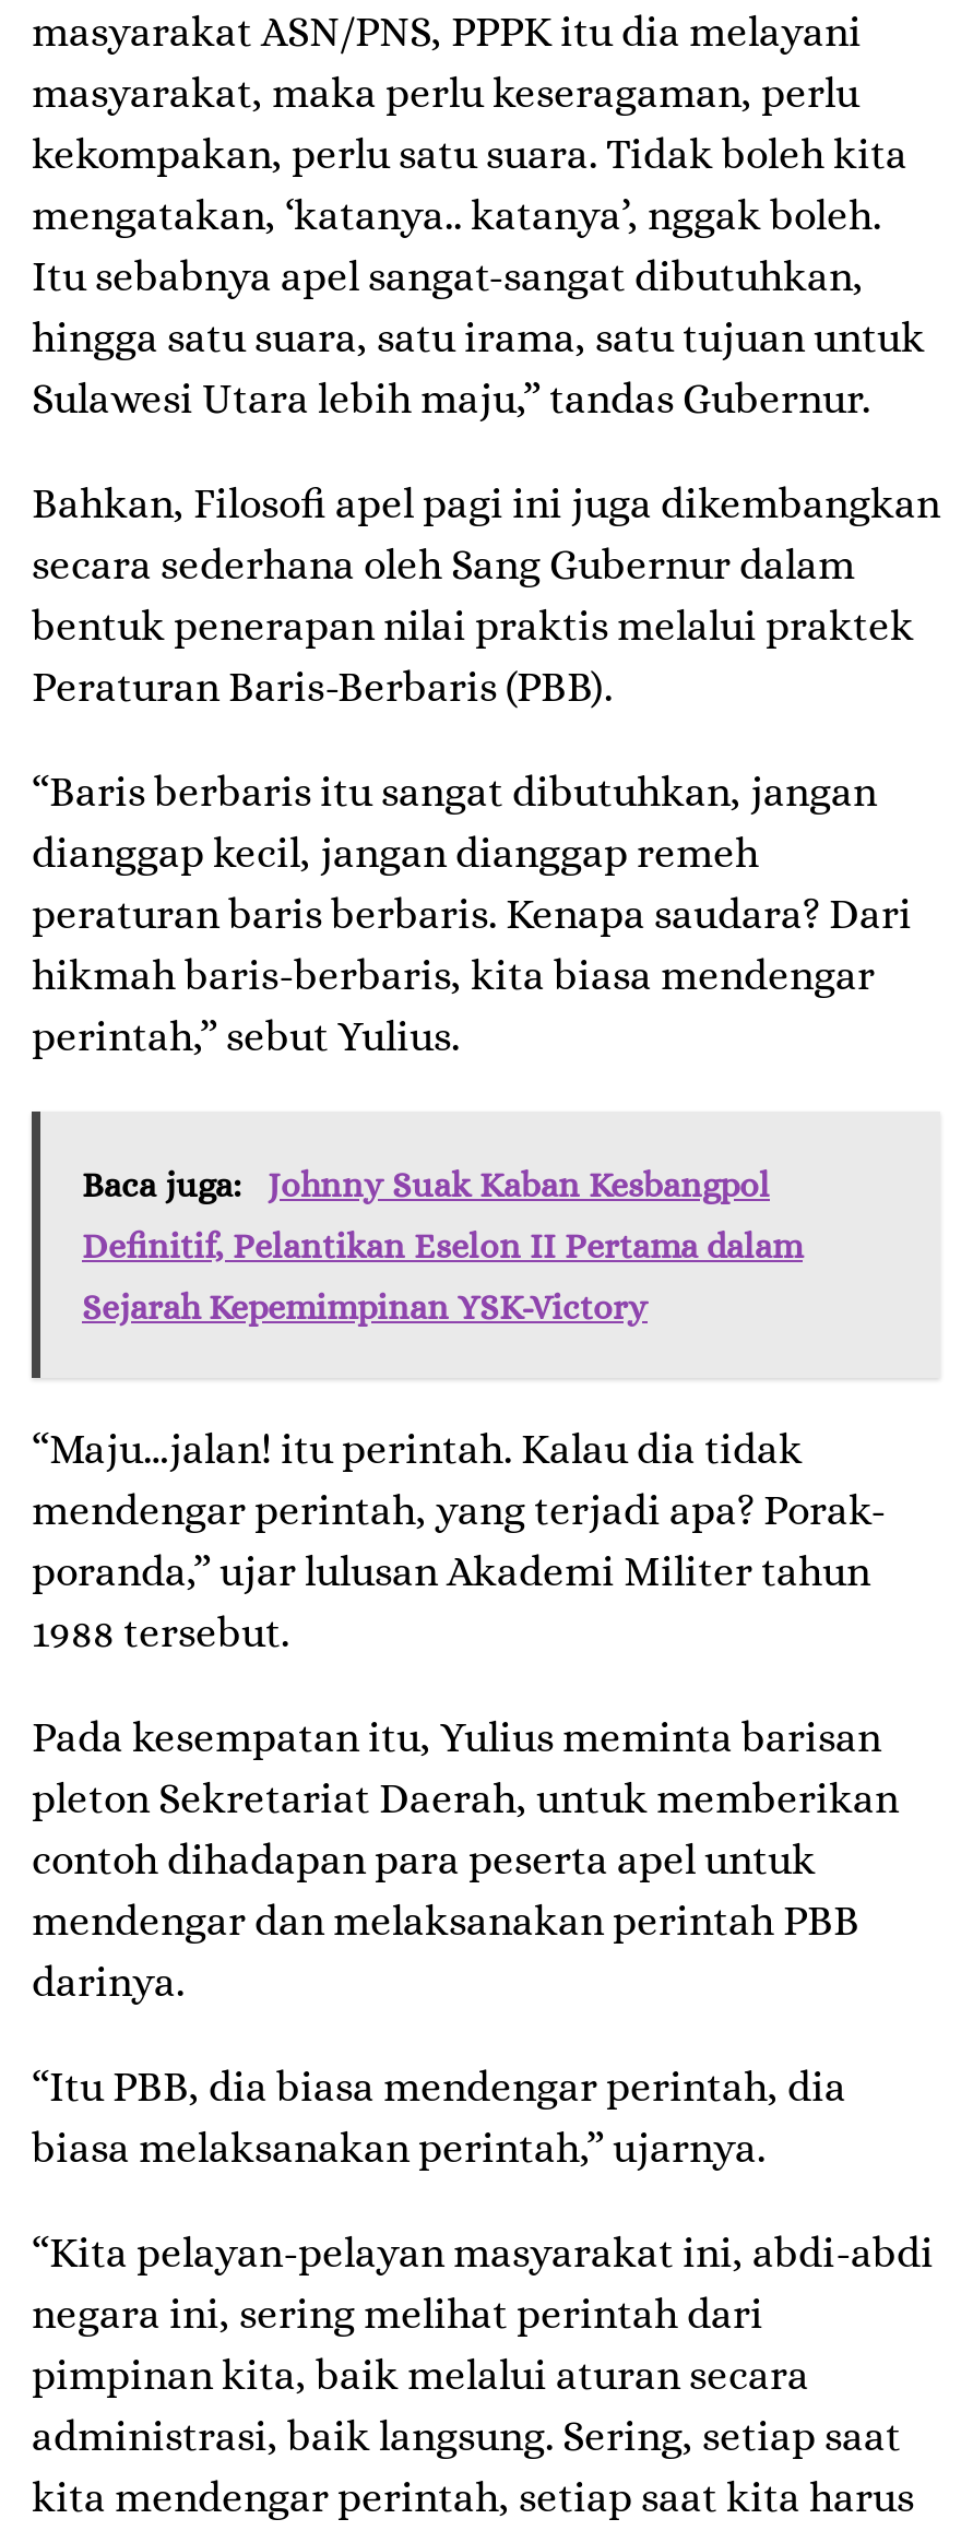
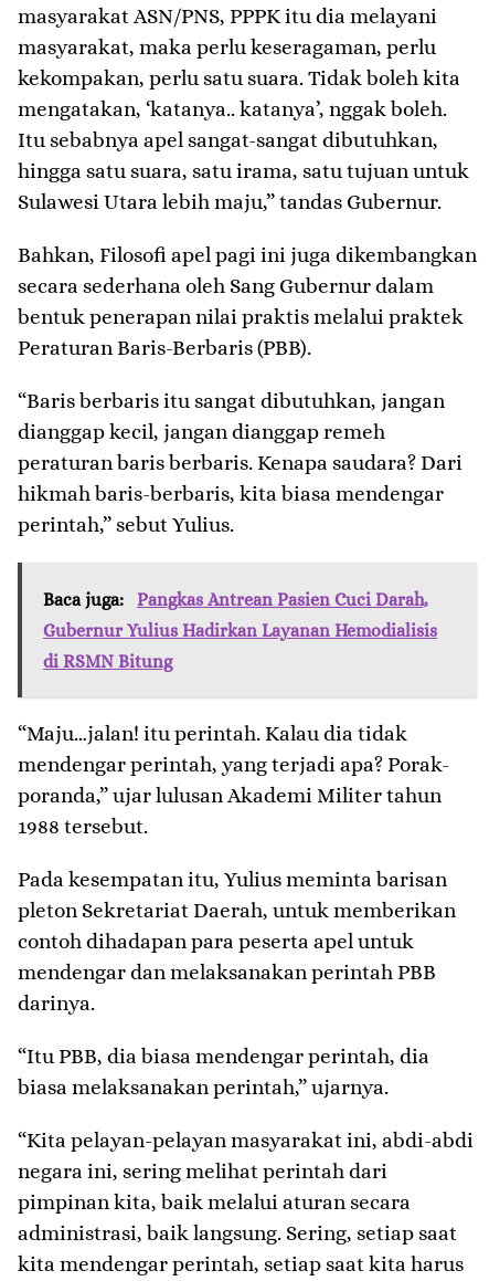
[82,1165,770,1206] Baca juga: Johnny Suak Kaban Kesbangpol -> [43,589,428,610] Baca juga: Pangkas Antrean Pasien Cuci Darah,
[82,1226,803,1267] Definitif, Pelantikan Eselon II Pertama dalam -> [43,620,437,641] Gubernur Yulius Hadirkan Layanan Hemodialisis
[82,1287,648,1328] Sejarah Kepemimpinan YSK-Victory -> [43,651,172,672] di RSMN Bitung

